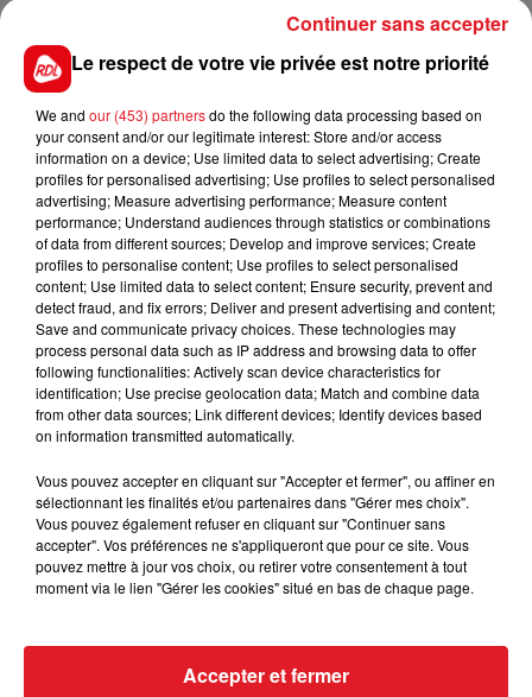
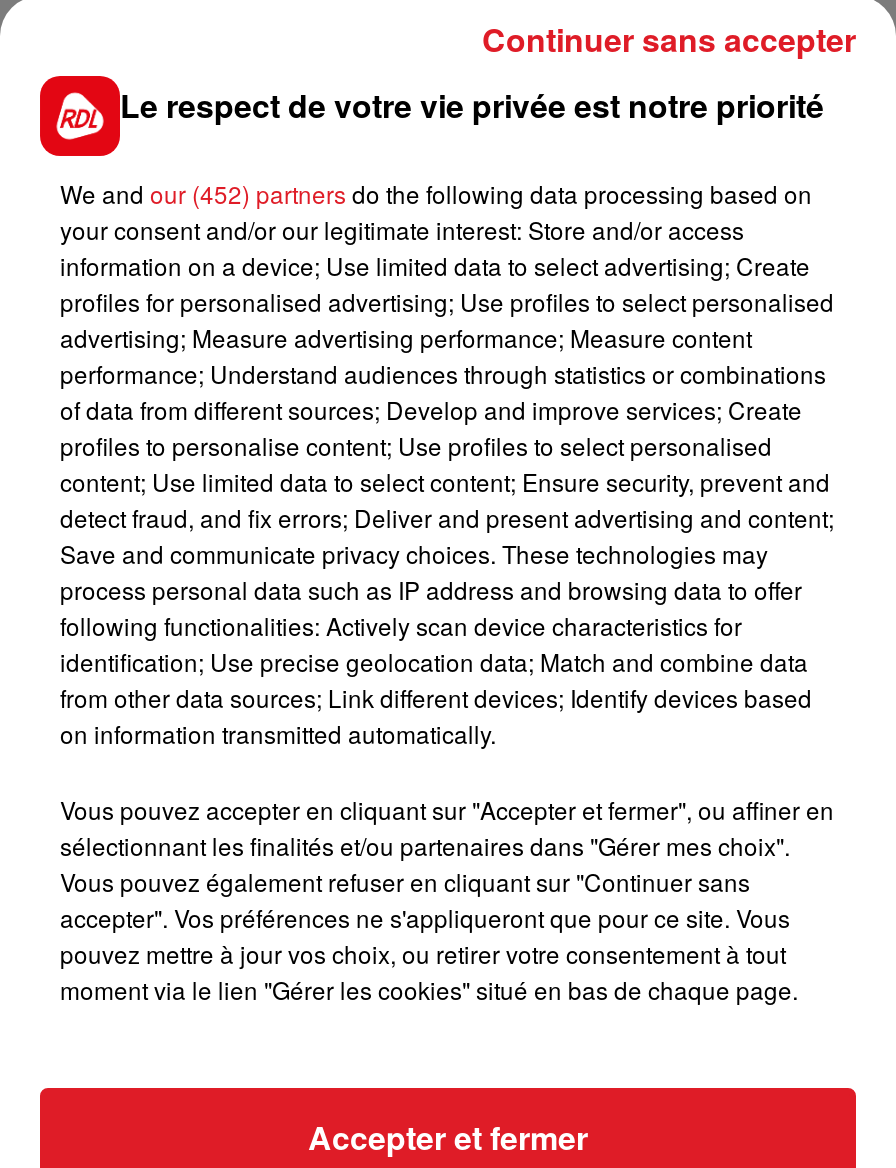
[36,104,482,124] We and our (453) partners do the following data processing based on -> [60,175,812,209] We and our (452) partners do the following data processing based on

